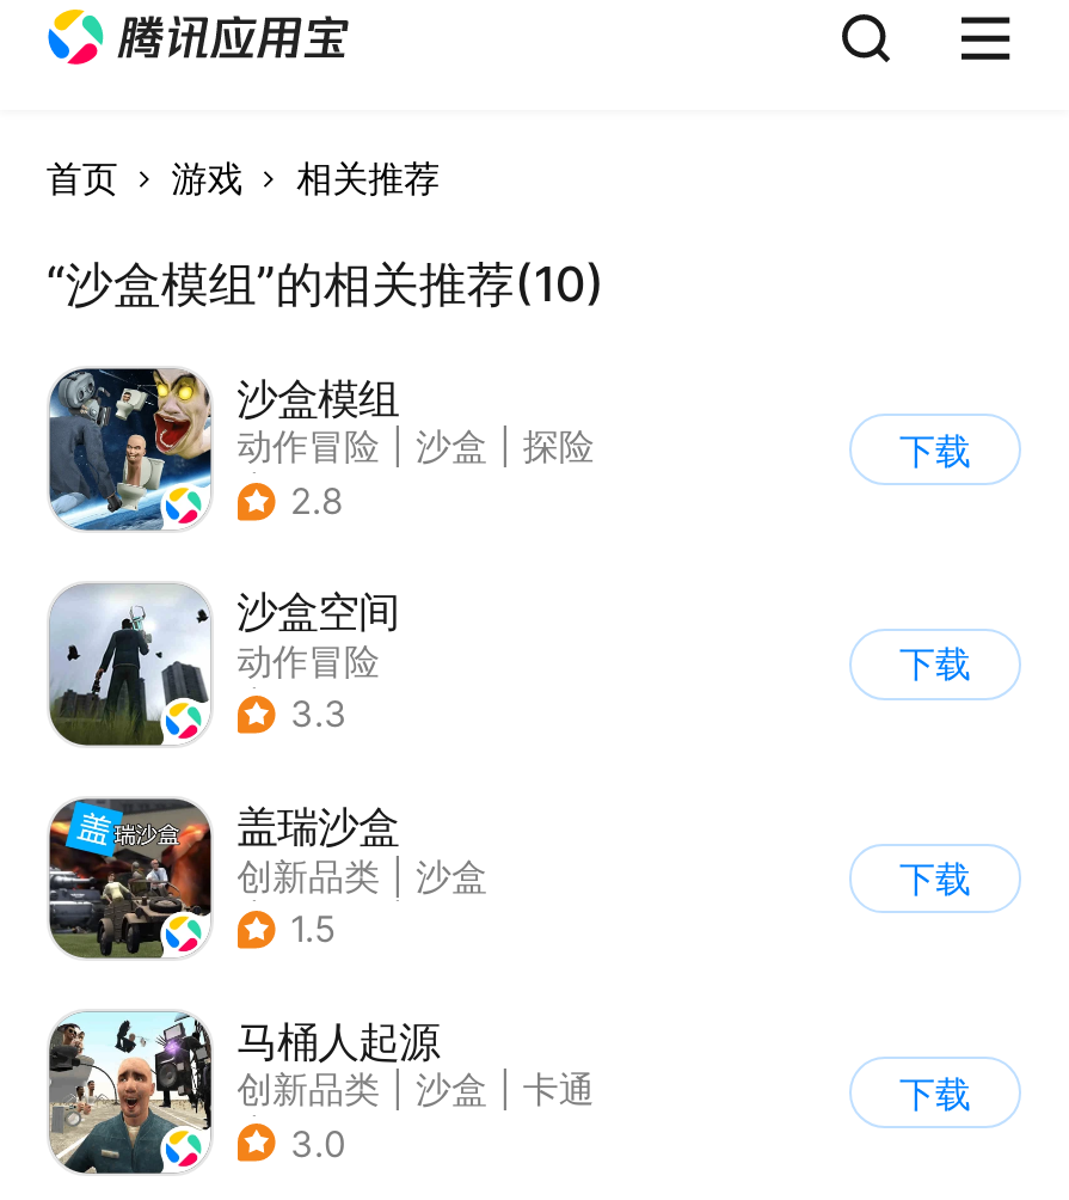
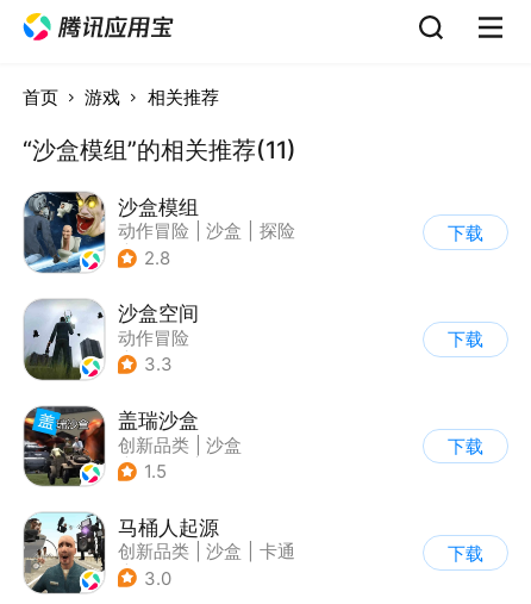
[46,255,605,312] “沙盒模组”的相关推荐(10) -> [23,135,296,164] “沙盒模组”的相关推荐(11)

